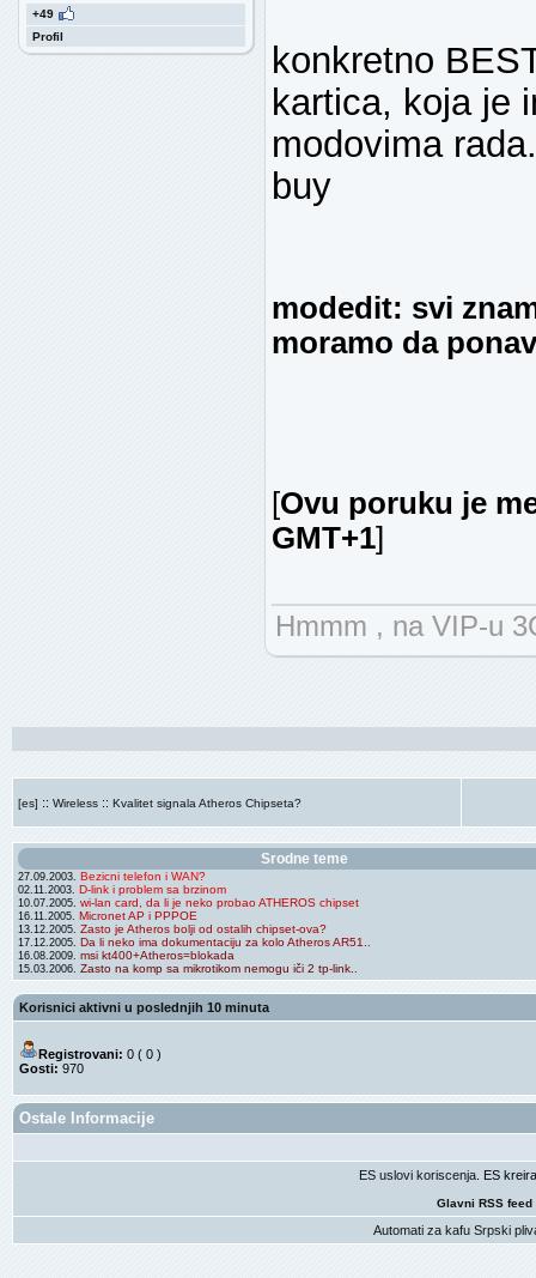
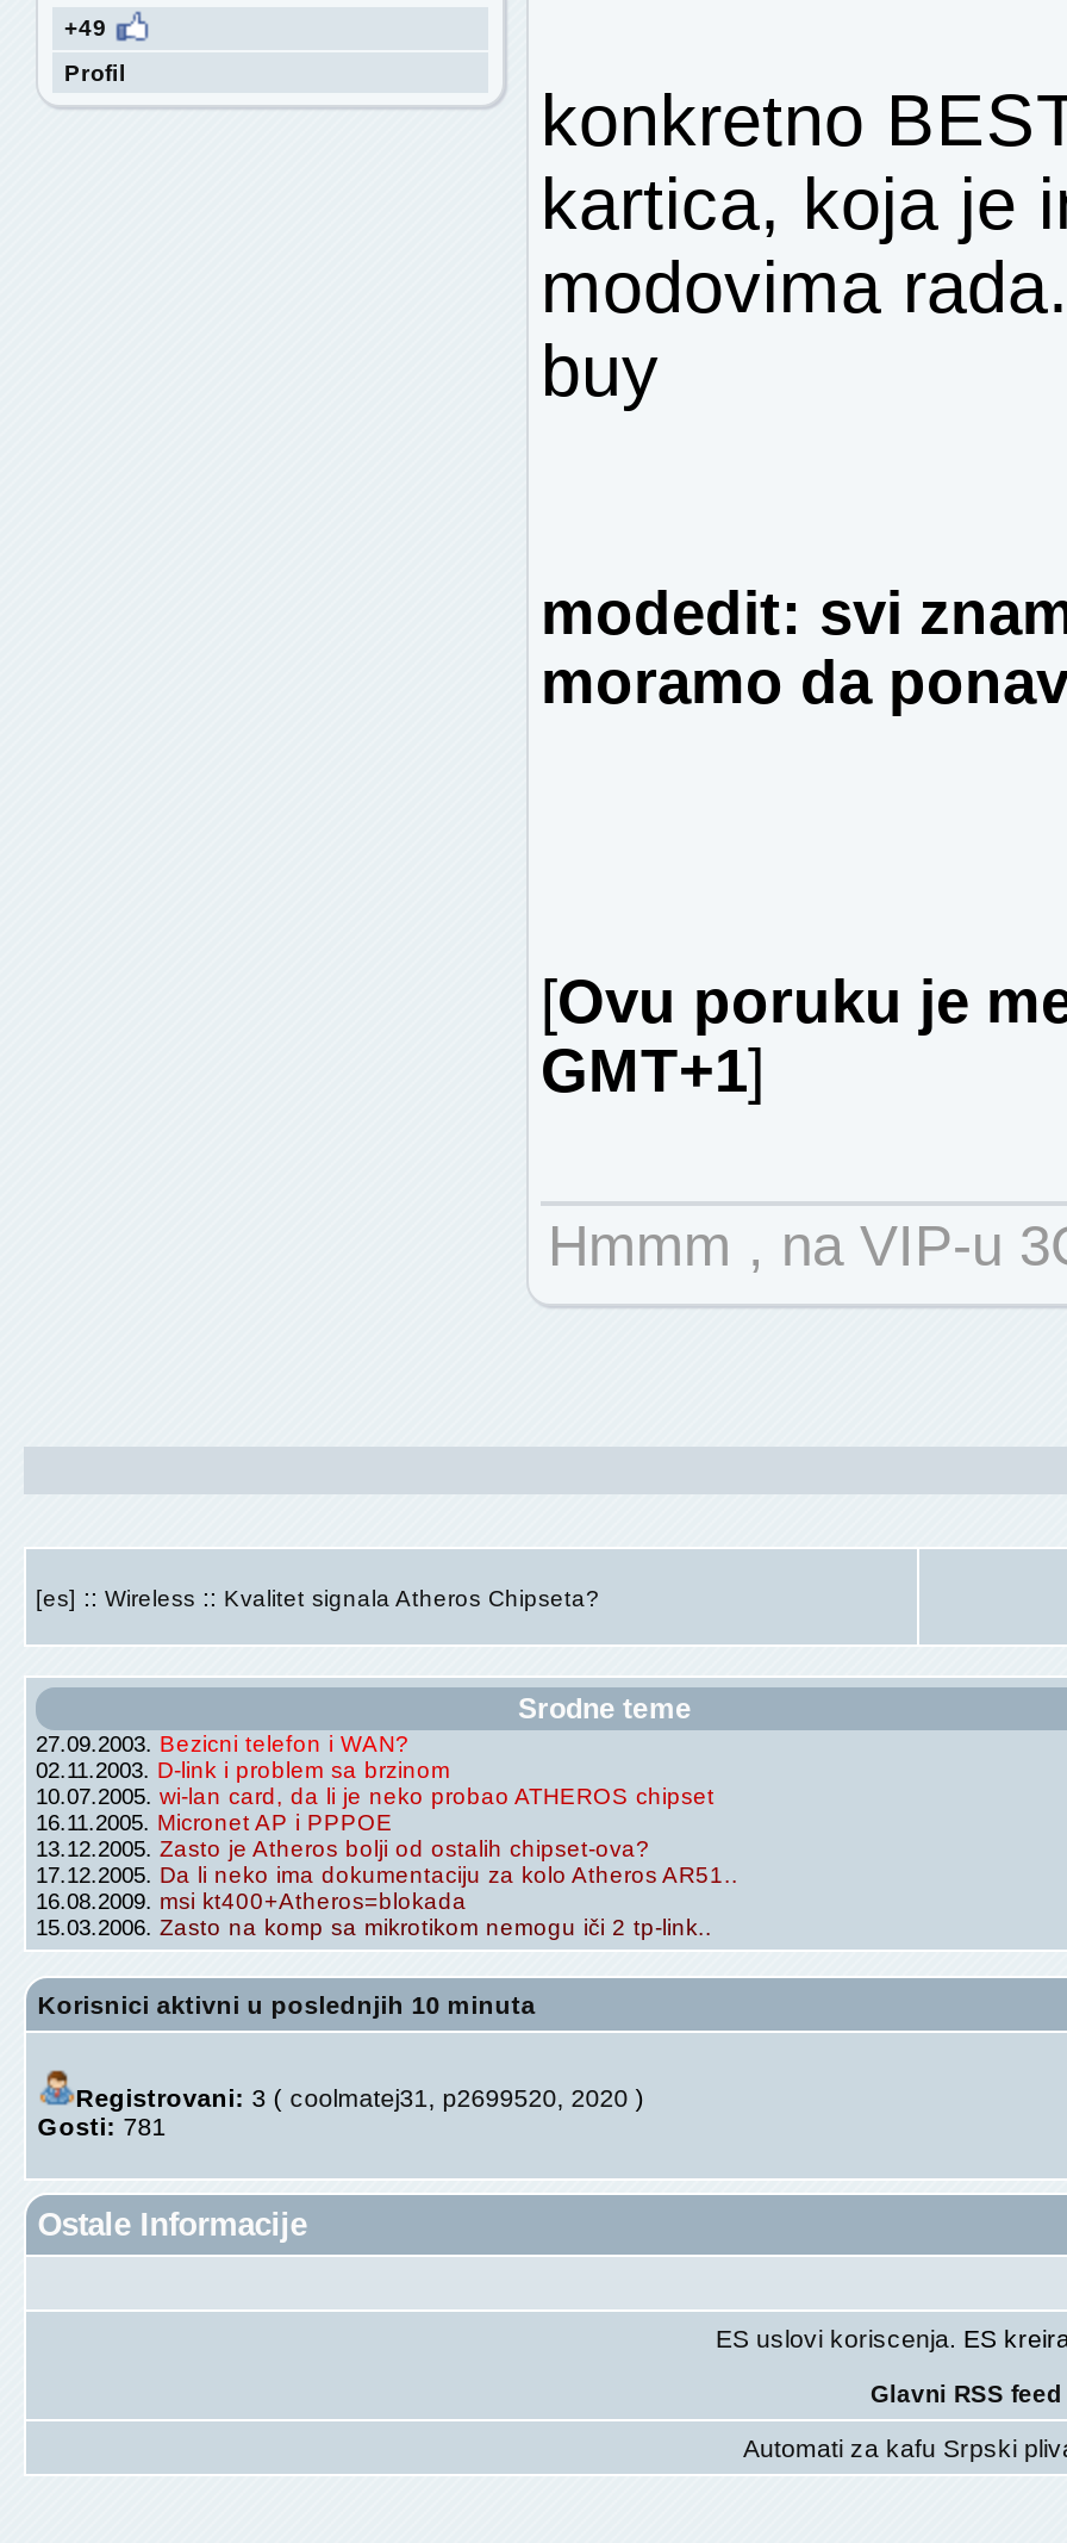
[38,1047,161,1062] Registrovani: 0 ( 0 ) -> [76,2084,645,2113] Registrovani: 3 (coolmatej31, p2699520, 2020)
[19,1062,84,1076] Gosti:970 -> [38,2113,166,2141] Gosti:781

